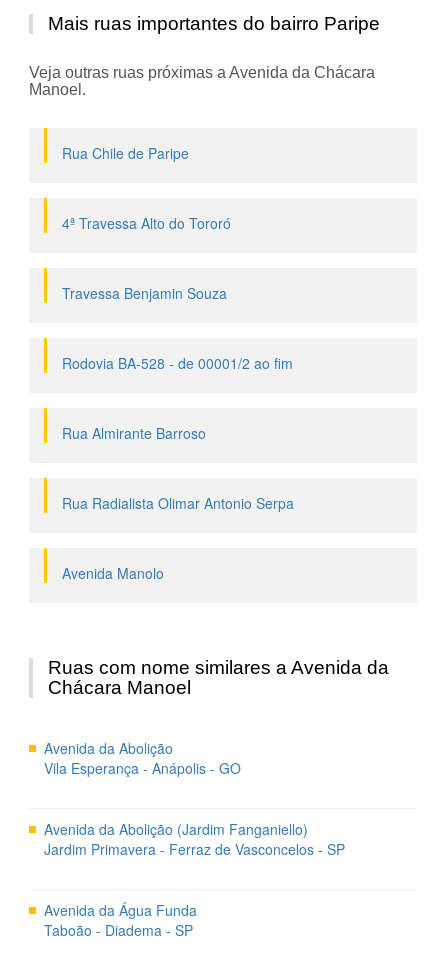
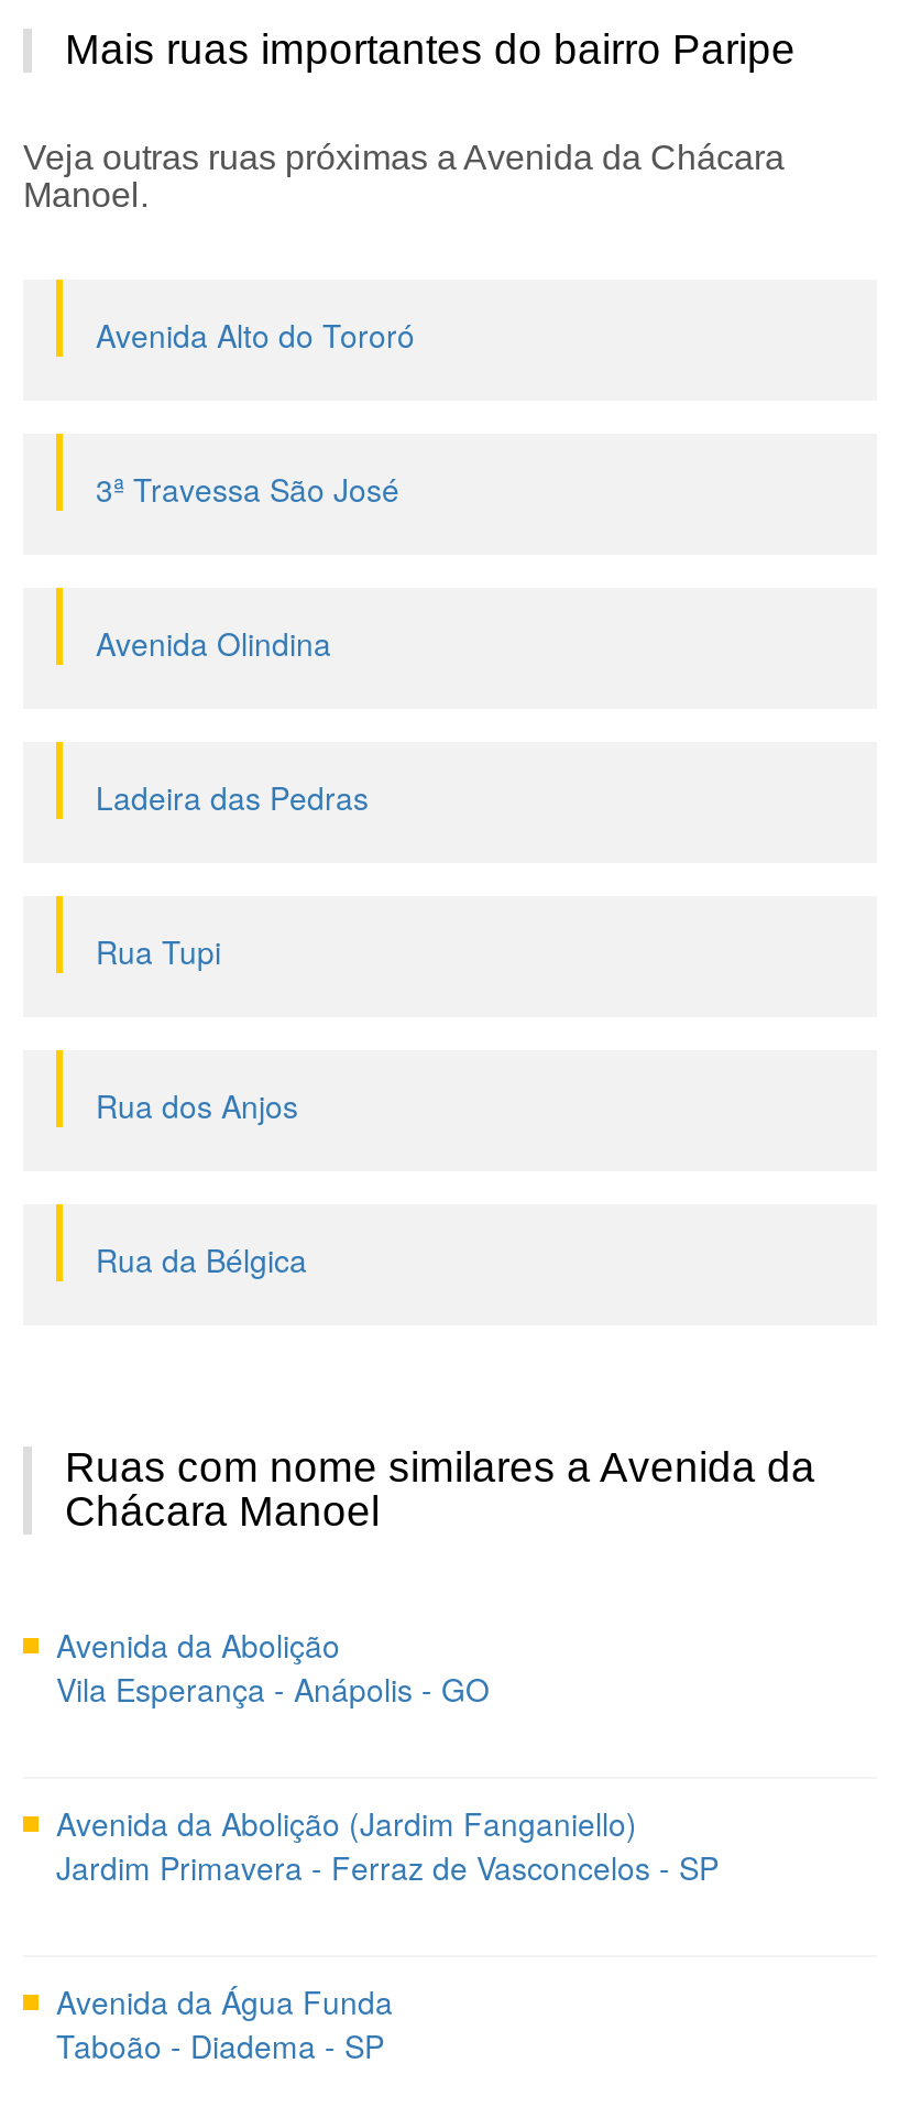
[62,143,189,163] Rua Chile de Paripe -> [96,313,415,357] Avenida Alto do Tororó
[62,213,231,233] 4ª Travessa Alto do Tororó -> [96,467,399,511] 3ª Travessa São José
[62,283,227,303] Travessa Benjamin Souza -> [96,621,331,665] Avenida Olindina
[62,353,293,373] Rodovia BA-528 - de 00001/2 ao fim -> [96,775,369,819] Ladeira das Pedras
[62,423,206,443] Rua Almirante Barroso -> [96,929,221,973] Rua Tupi
[62,493,294,513] Rua Radialista Olimar Antonio Serpa -> [96,1083,298,1127] Rua dos Anjos
[62,563,164,583] Avenida Manolo -> [96,1237,307,1281] Rua da Bélgica

